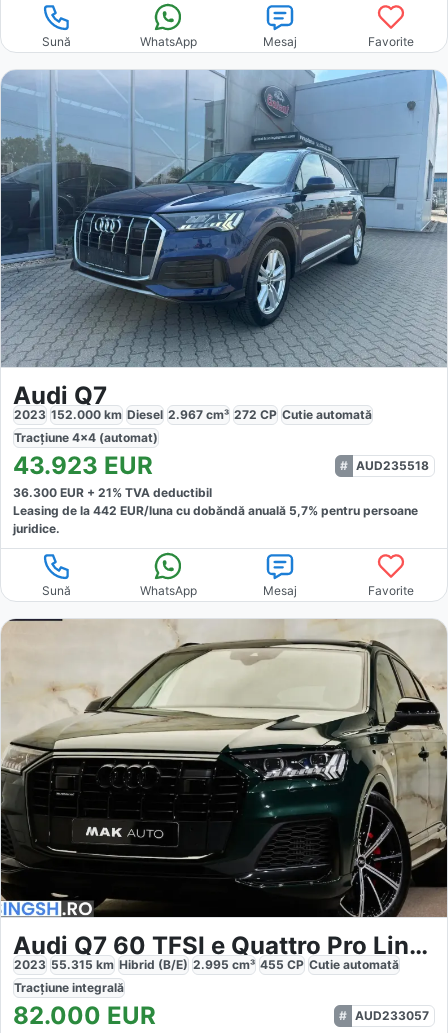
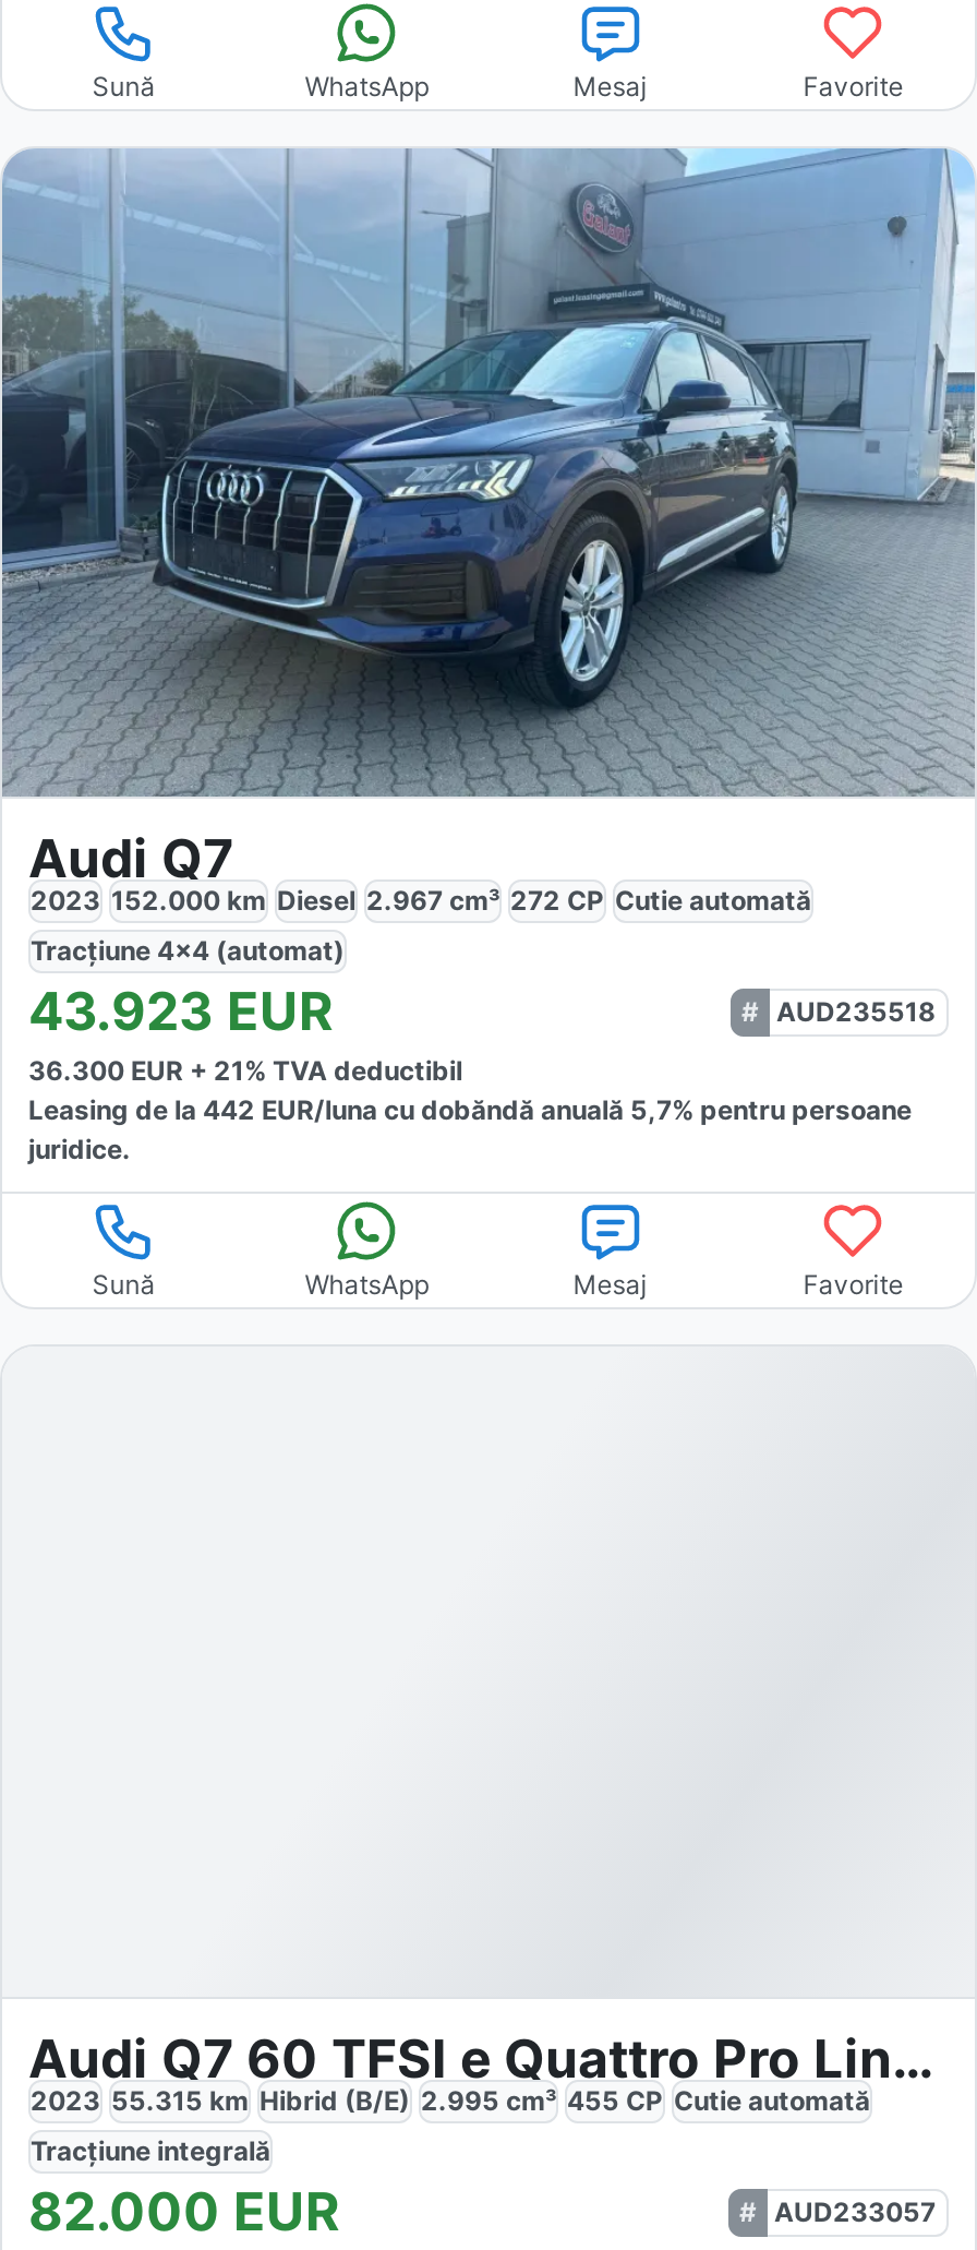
[3,618,445,918] [image] -> none

